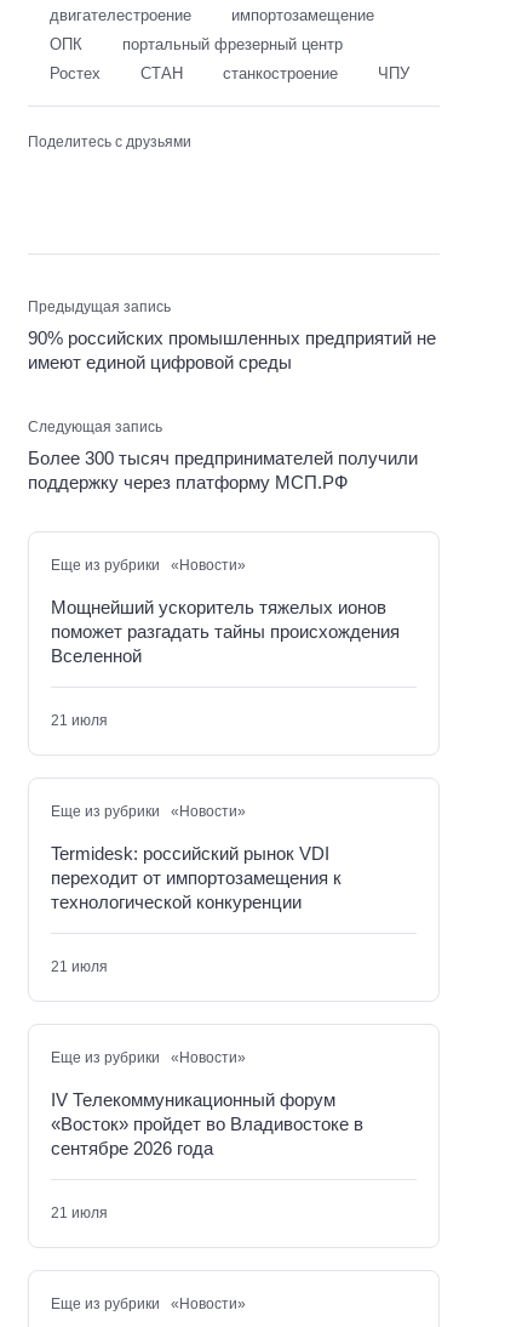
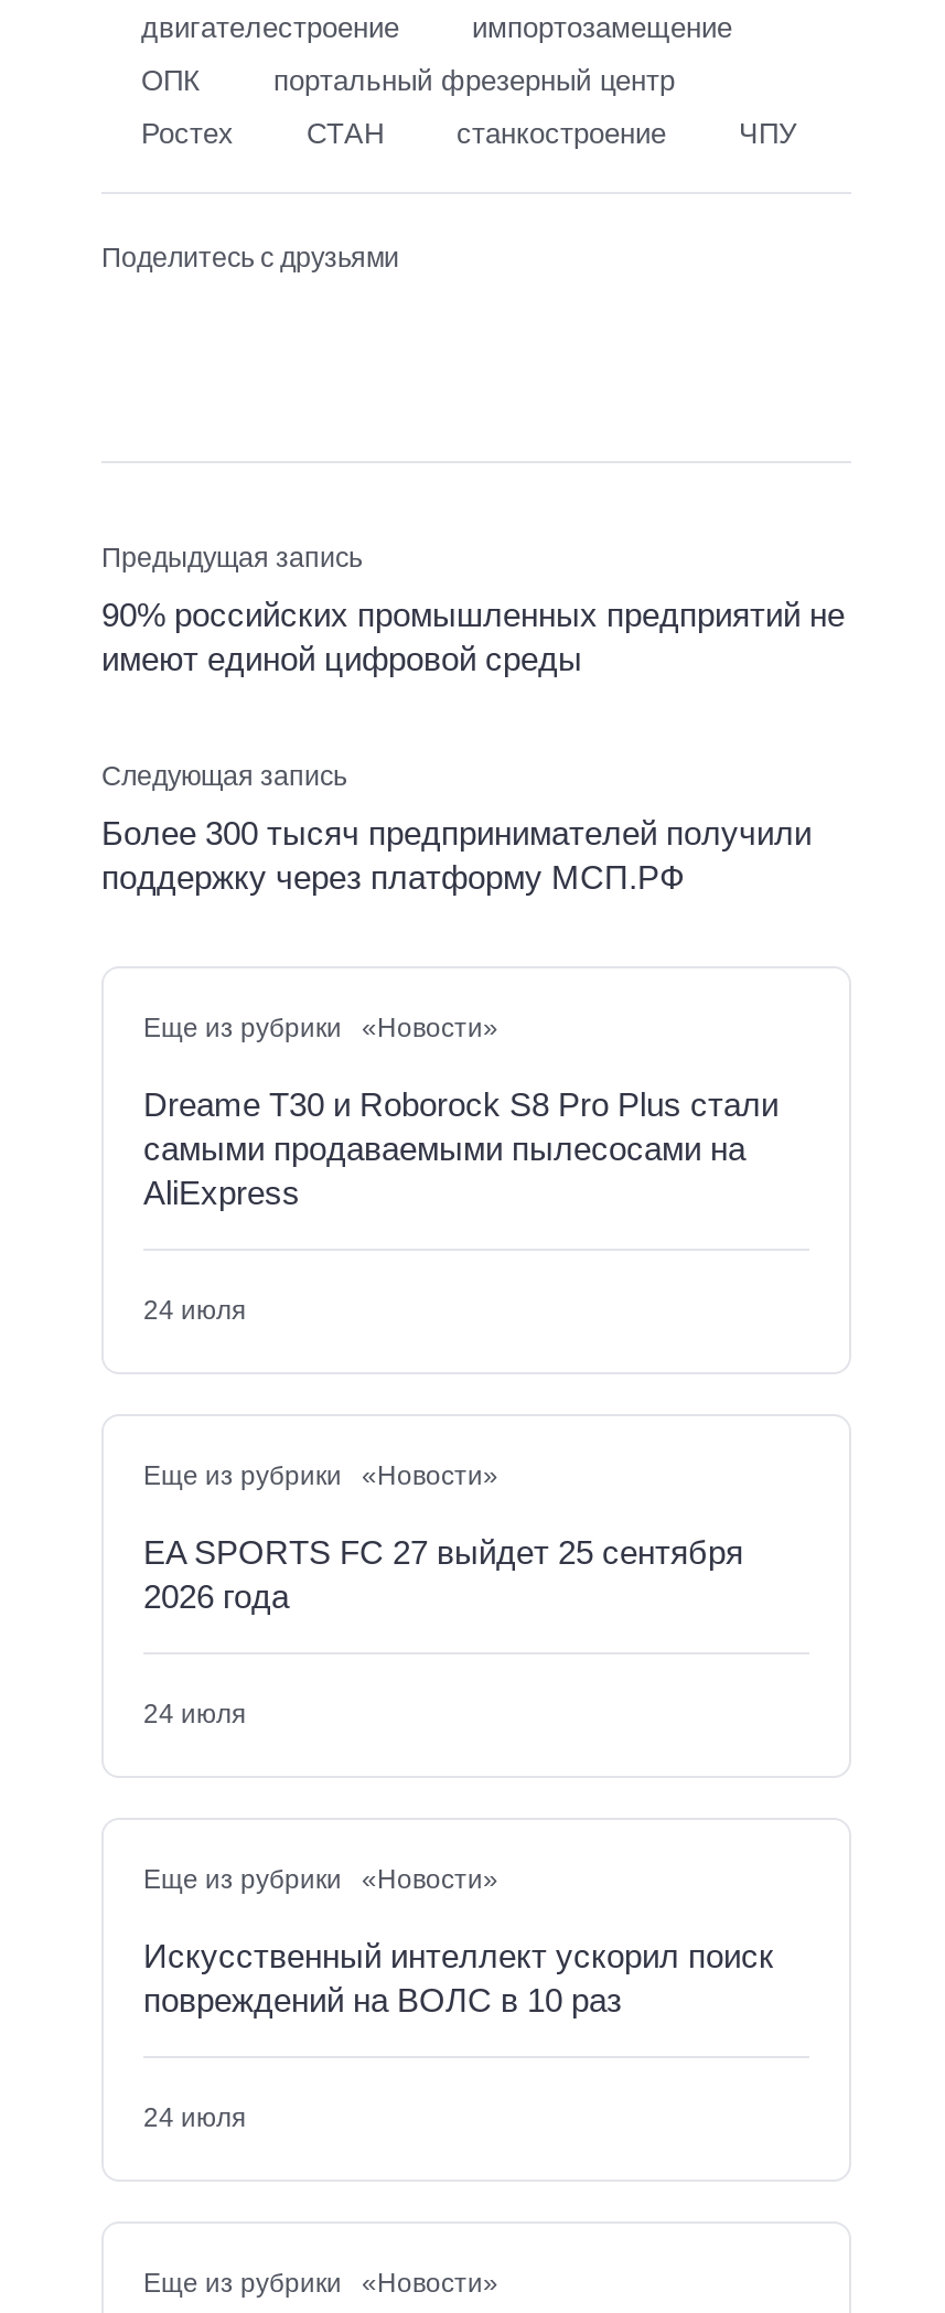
[51,597,400,666] Мощнейший ускоритель тяжелых ионов | поможет разгадать тайны происхождения | Вселенной -> [143,1086,778,1212] Dreame T30 и Roborock S8 Pro Plus стали | самыми продаваемыми пылесосами на | AliExpress
[51,713,108,729] 21 июля -> [143,1296,247,1327] 24 июля
[51,844,342,913] Termidesk: российский рынок VDI | переходит от импортозамещения к | технологической конкуренции -> [143,1534,743,1616] EA SPORTS FC 27 выйдет 25 сентября | 2026 года
[51,959,108,976] 21 июля -> [143,1700,247,1730] 24 июля
[51,1090,363,1159] IV Телекоммуникационный форум | «Восток» пройдет во Владивостоке в | сентябре 2026 года -> [143,1938,774,2019] Искусственный интеллект ускорил поиск | повреждений на ВОЛС в 10 раз
[51,1205,108,1222] 21 июля -> [143,2103,247,2134] 24 июля

